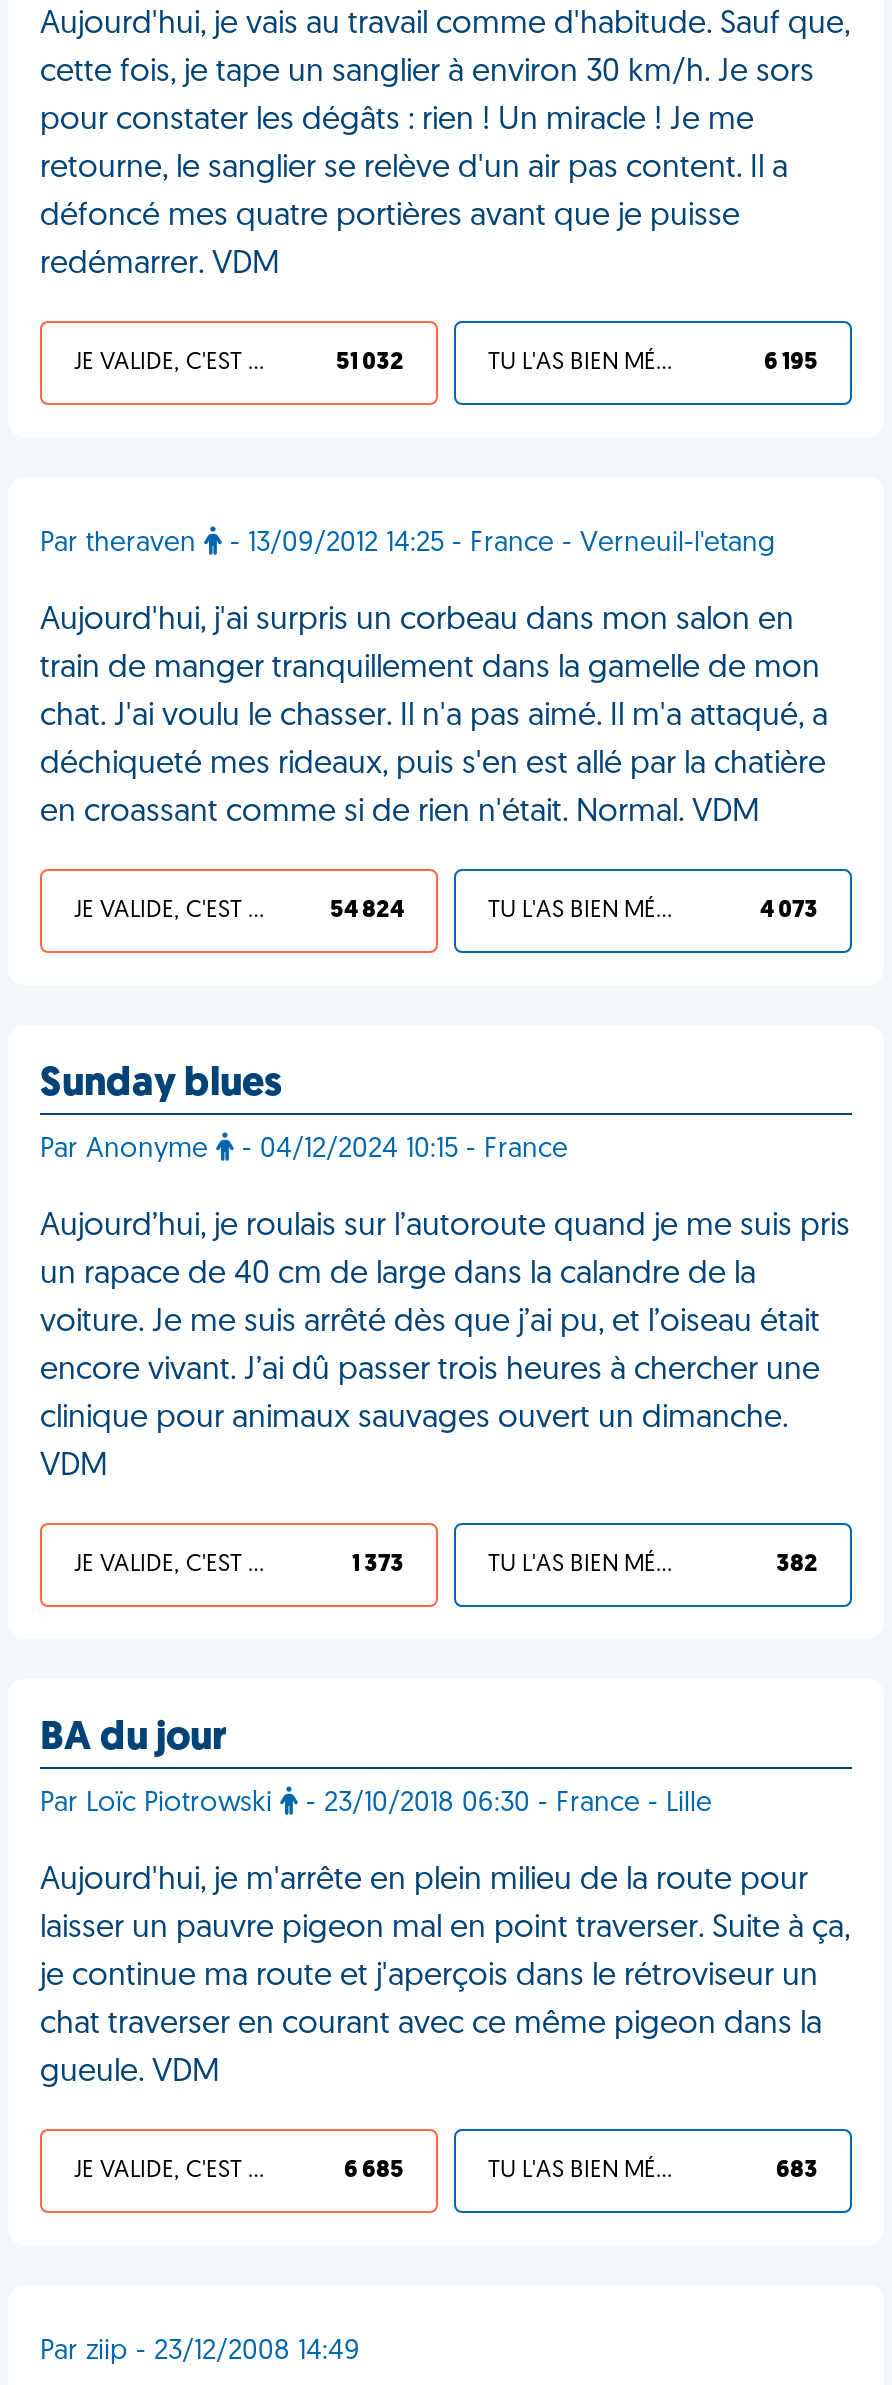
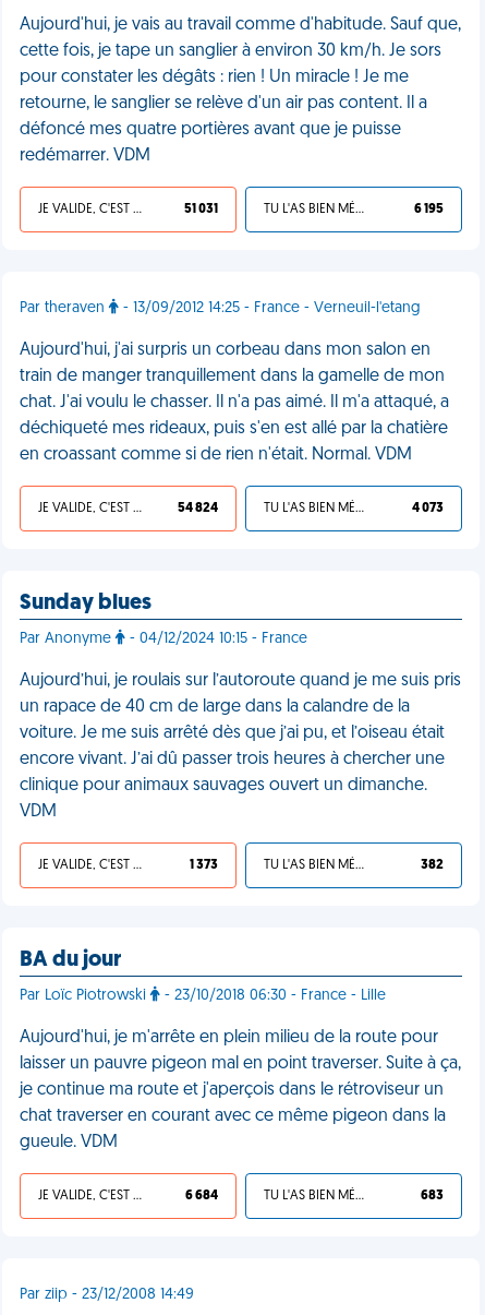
[336,351,404,375] 51 032 -> [184,203,218,216] 51 031
[344,2159,404,2183] 6 685 -> [185,1190,218,1203] 6 684

